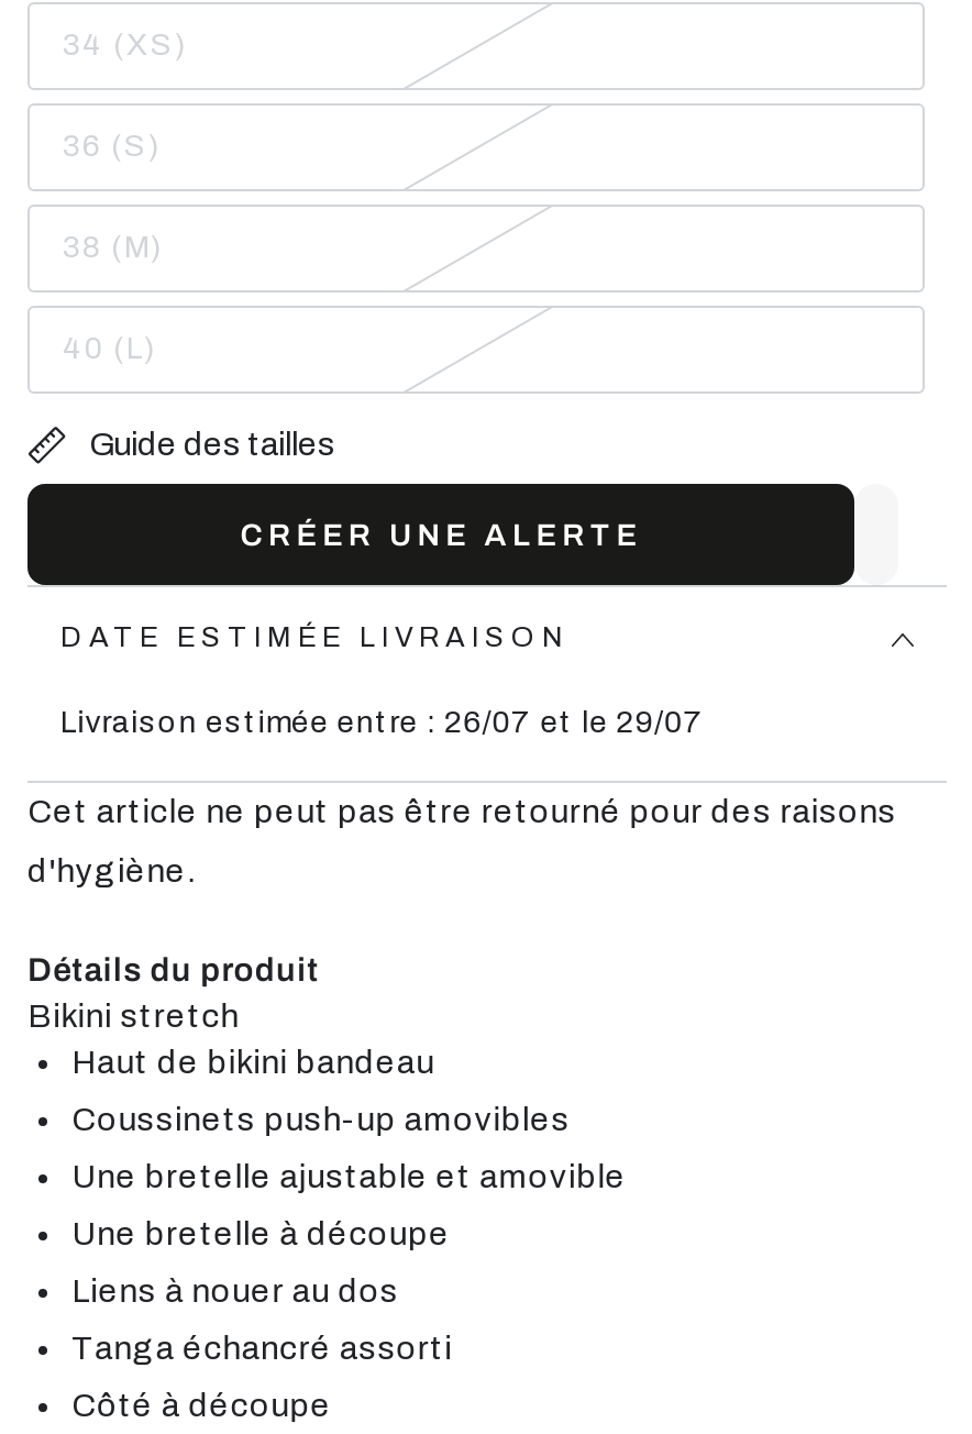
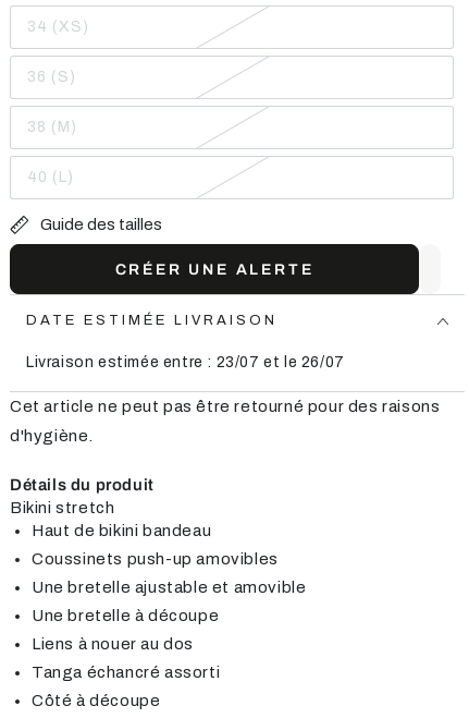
[60,706,704,739] Livraison estimée entre : 26/07 et le 29/07 -> [26,354,345,371] Livraison estimée entre : 23/07 et le 26/07

